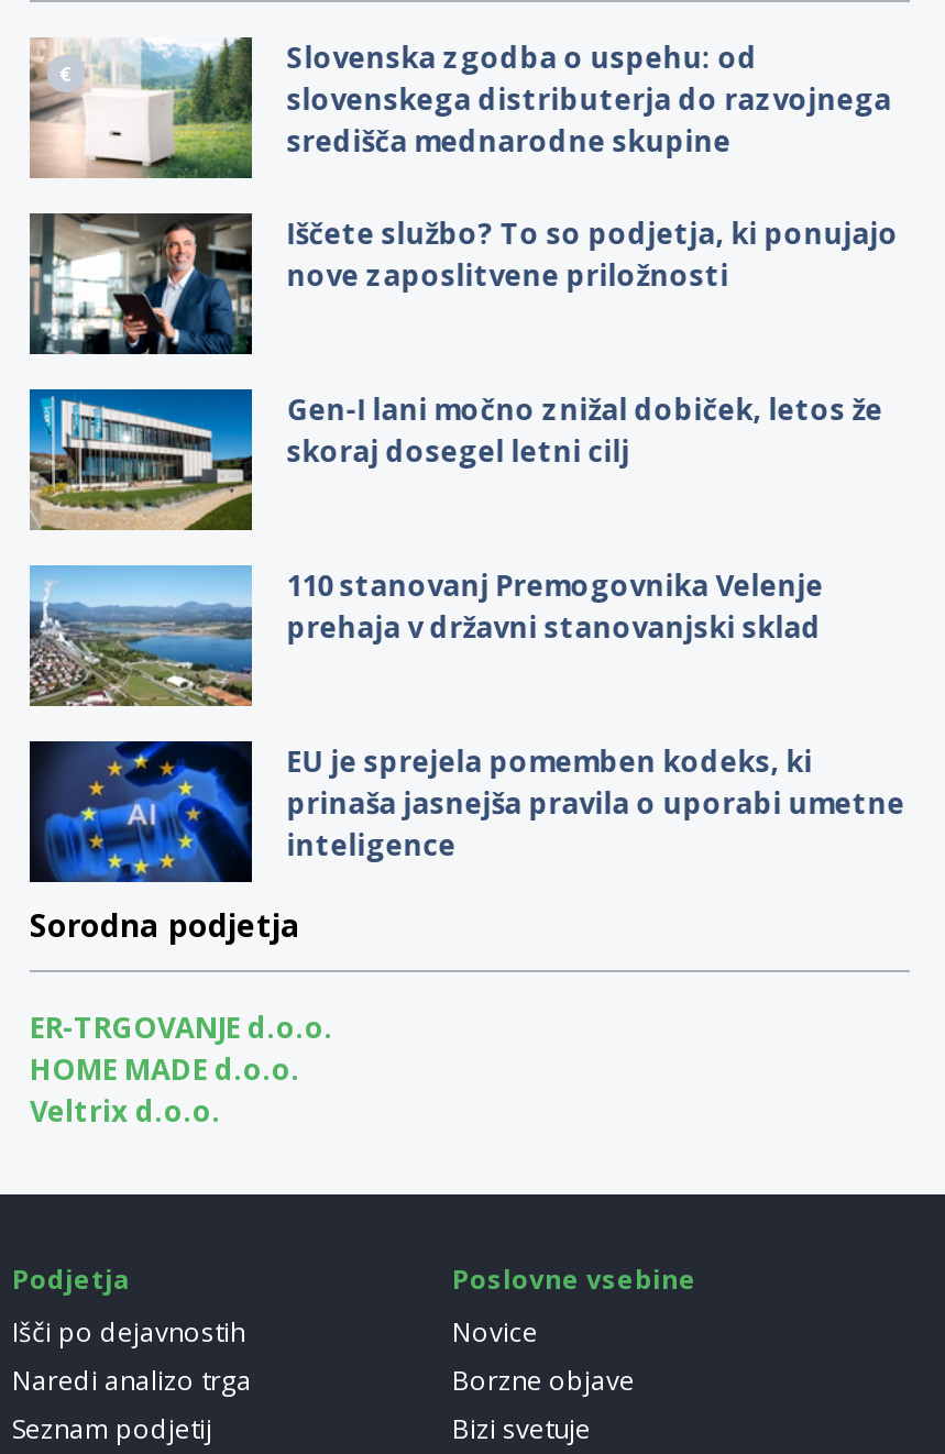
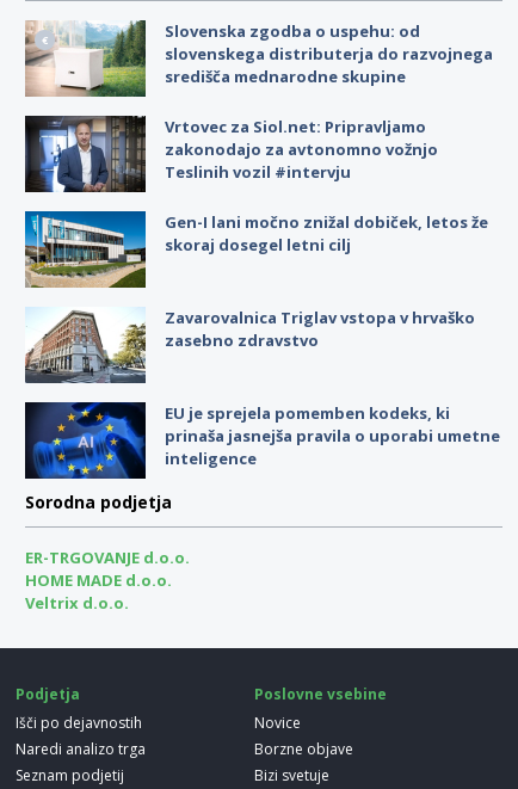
[28,213,898,356] [image] | Iščete službo? To so podjetja, ki ponujajo | nove zaposlitvene priložnosti -> [24,116,438,193] [image] | Vrtovec za Siol.net: Pripravljamo | zakonodajo za avtonomno vožnjo | Teslinih vozil #intervju
[28,563,824,708] [image] | 110 stanovanj Premogovnika Velenje | prehaja v državni stanovanjski sklad -> [25,307,475,384] [image] | Zavarovalnica Triglav vstopa v hrvaško | zasebno zdravstvo

